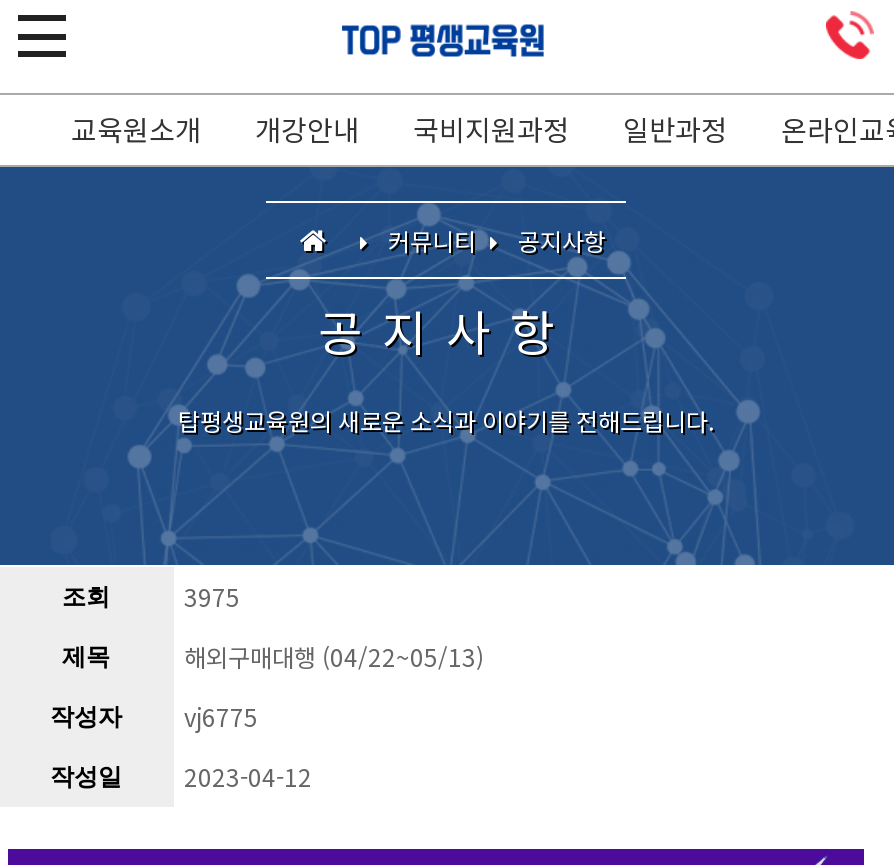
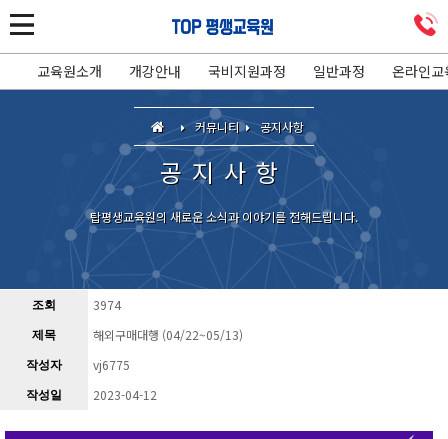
[184,579,240,613] 3975 -> [93,296,121,313] 3974

